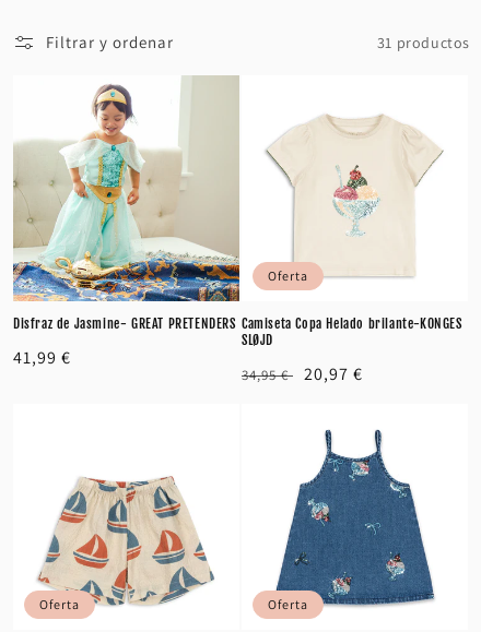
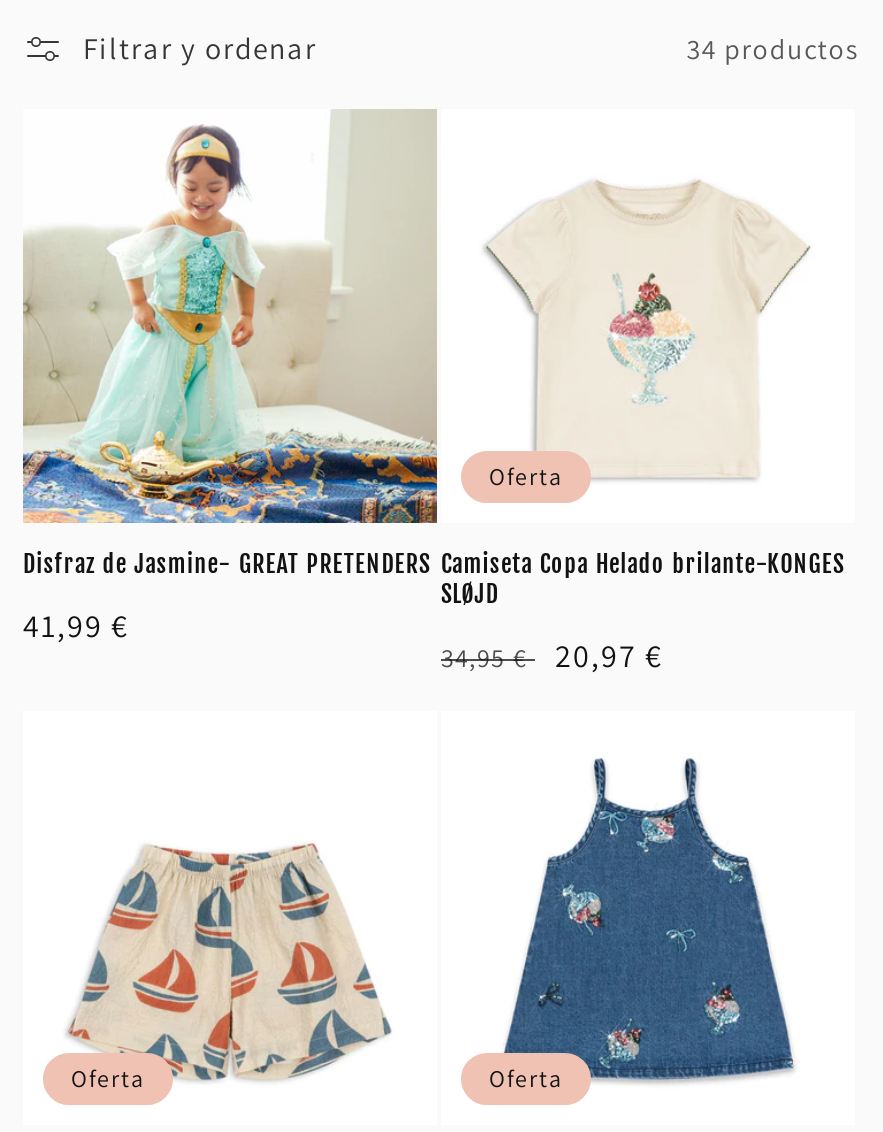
[377,32,470,52] 31 productos -> [687,30,859,66] 34 productos

